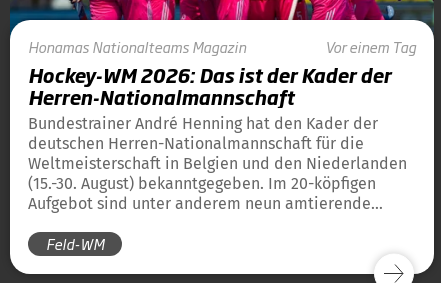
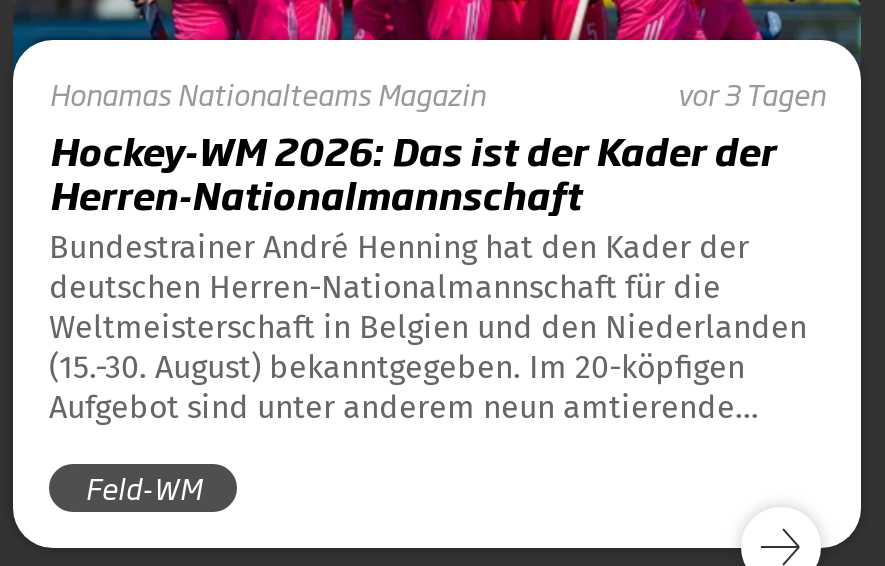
[325,36,416,57] Vor einem Tag -> [677,72,825,114] vor 3 Tagen

